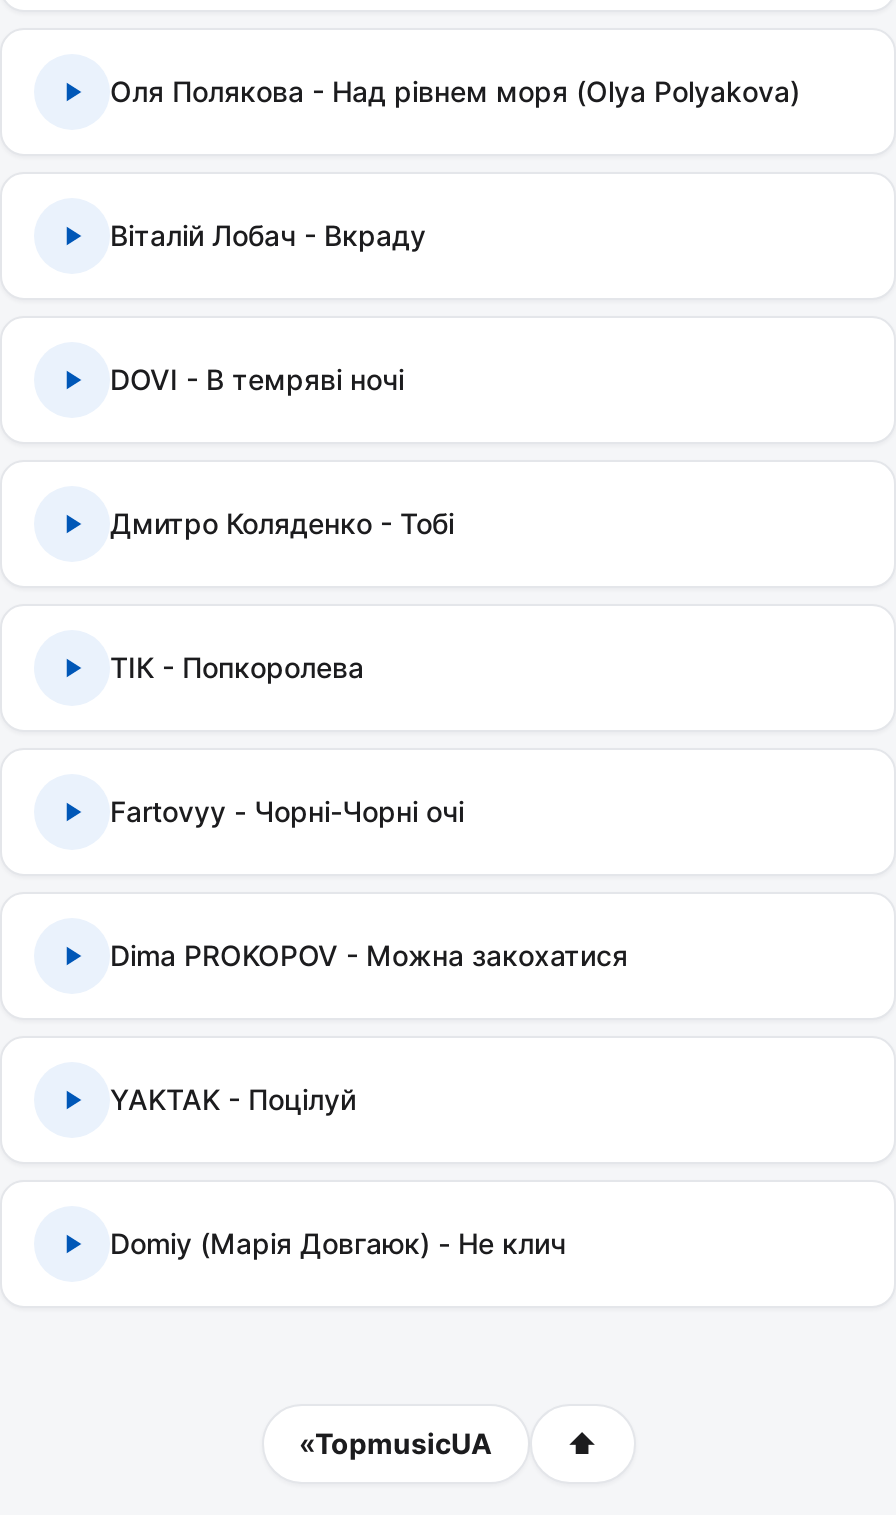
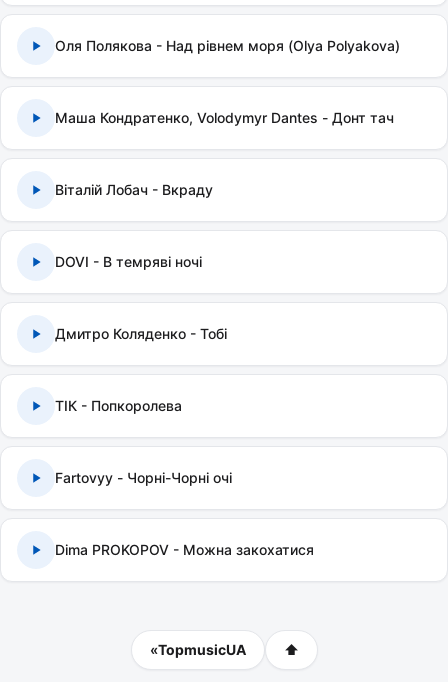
none -> [55,109,394,126] Маша Кондратенко, Volodymyr Dantes - Донт тач
moved [110,218,628,972] -> [55,181,314,558]: Віталій Лобач - Вкраду | DOVI - В темряві ночі | Дмитро Коляденко - Тобі | ТІК - Попкоролева | Fartovyy - Чорні-Чорні очі | Dima PROKOPOV - Можна закохатися
[110,1082,356,1116] YAKTAK - Поцілуй -> none
[110,1226,566,1260] Domiy (Марія Довгаюк) - Не клич -> none

